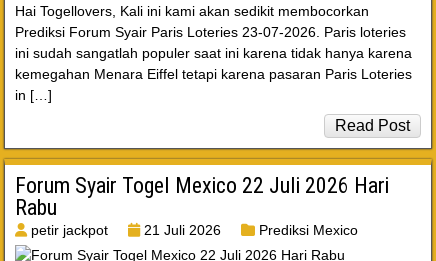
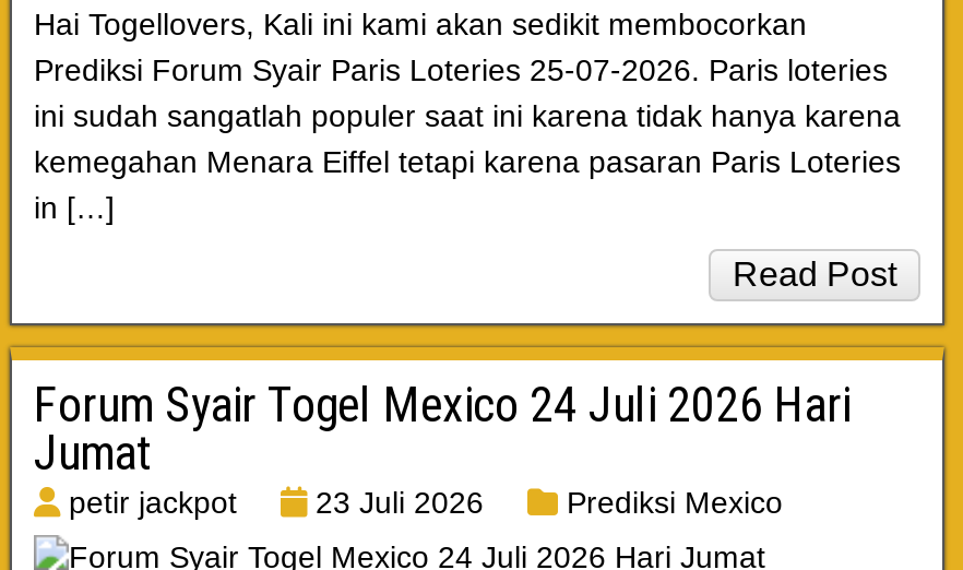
[15,24,406,40] Prediksi Forum Syair Paris Loteries 23-07-2026. Paris loteries -> [34,53,888,88] Prediksi Forum Syair Paris Loteries 25-07-2026. Paris loteries
[15,173,389,220] Forum Syair Togel Mexico 22 Juli 2026 Hari | Rabu -> [34,378,851,481] Forum Syair Togel Mexico 24 Juli 2026 Hari | Jumat
[27,222,221,238] petir jackpot 21 Juli 2026 -> [60,485,484,520] petir jackpot 23 Juli 2026

